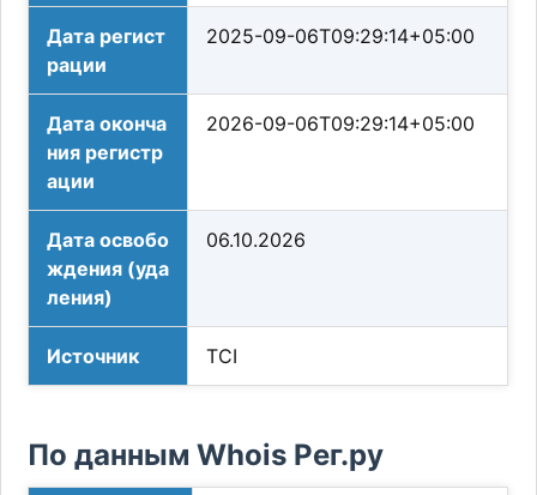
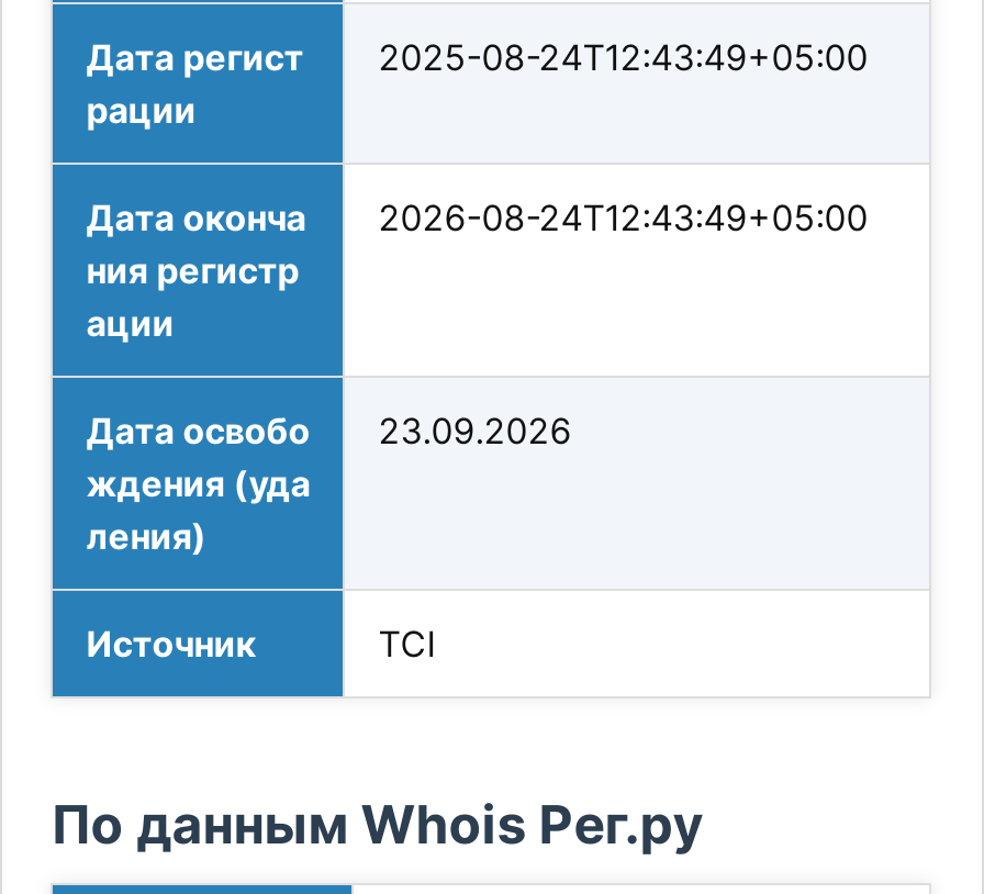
[47,24,475,48] Дата регист 2025-09-06T09:29:14+05:00 -> [86,35,868,79] Дата регист 2025-08-24T12:43:49+05:00
[47,112,475,136] Дата оконча 2026-09-06T09:29:14+05:00 -> [86,196,868,240] Дата оконча 2026-08-24T12:43:49+05:00
[47,228,306,252] Дата освобо 06.10.2026 -> [86,409,572,453] Дата освобо 23.09.2026

